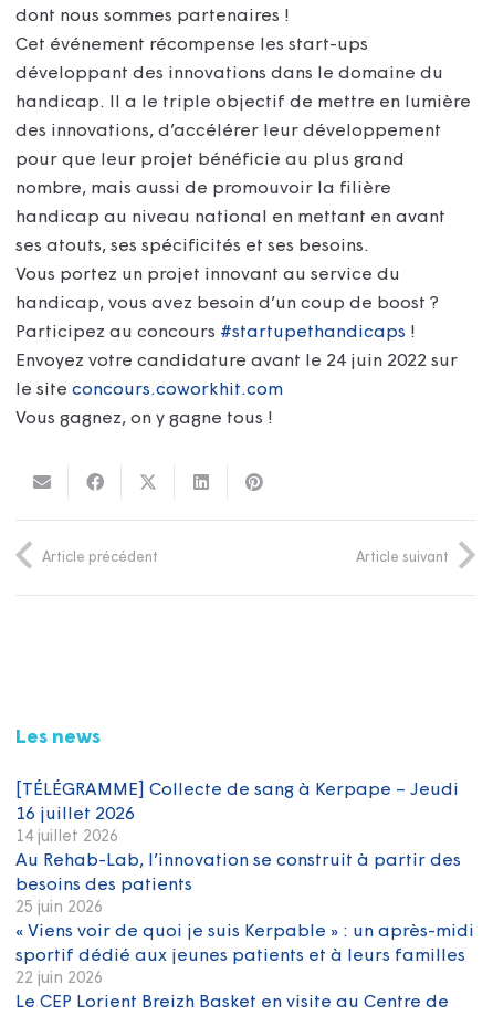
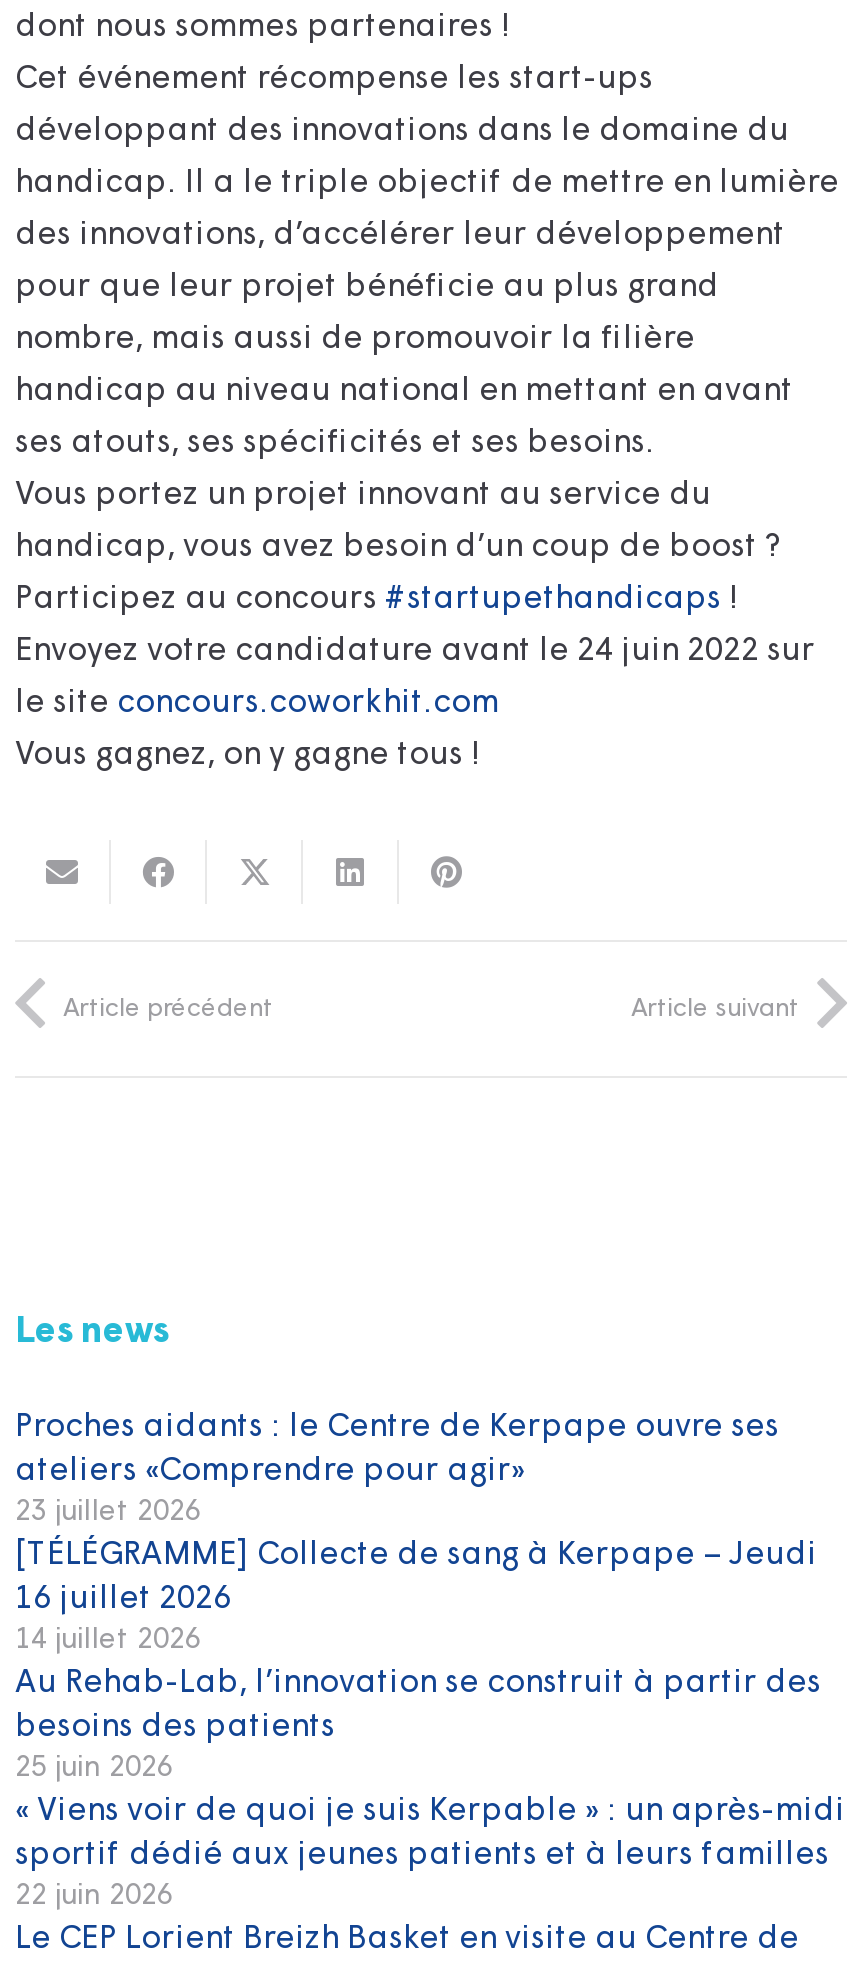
none -> [15,1413,779,1529] Proches aidants : le Centre de Kerpape ouvre ses | ateliers «Comprendre pour agir» | 23 juillet 2026

